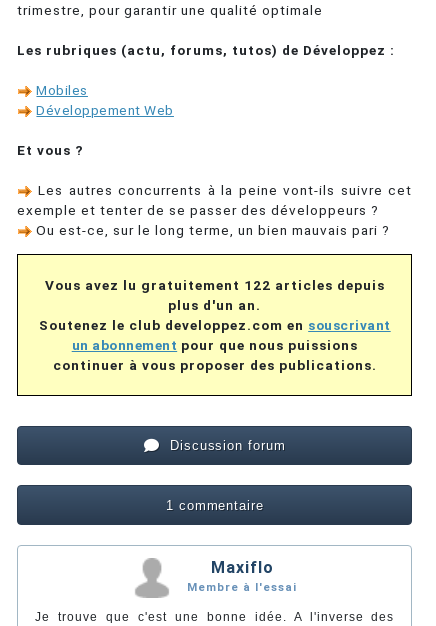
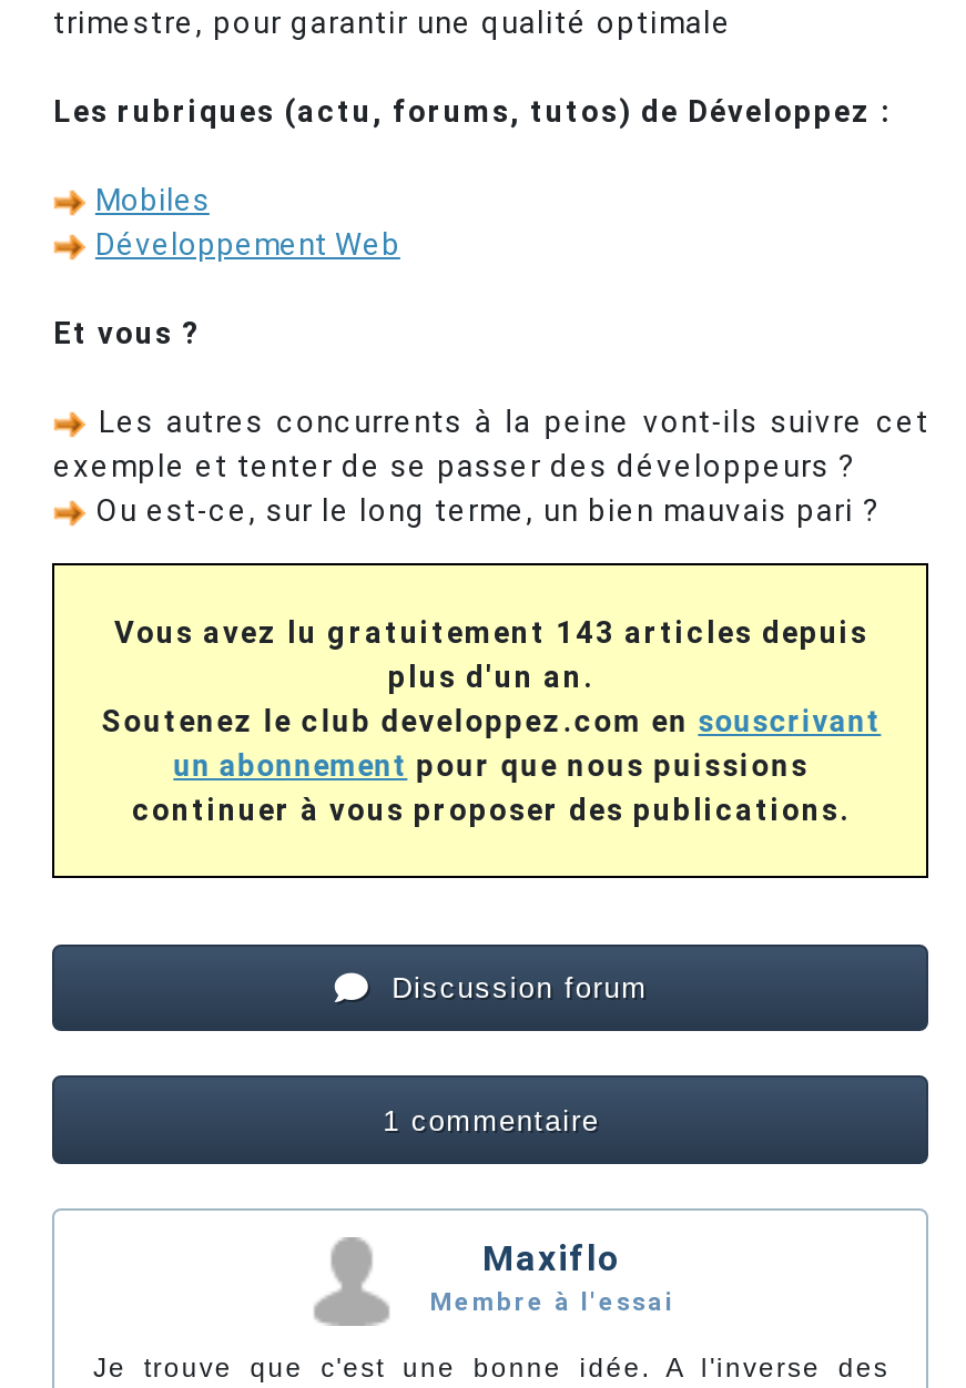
[45,277,385,293] Vous avez lu gratuitement 122 articles depuis -> [114,614,868,650] Vous avez lu gratuitement 143 articles depuis

